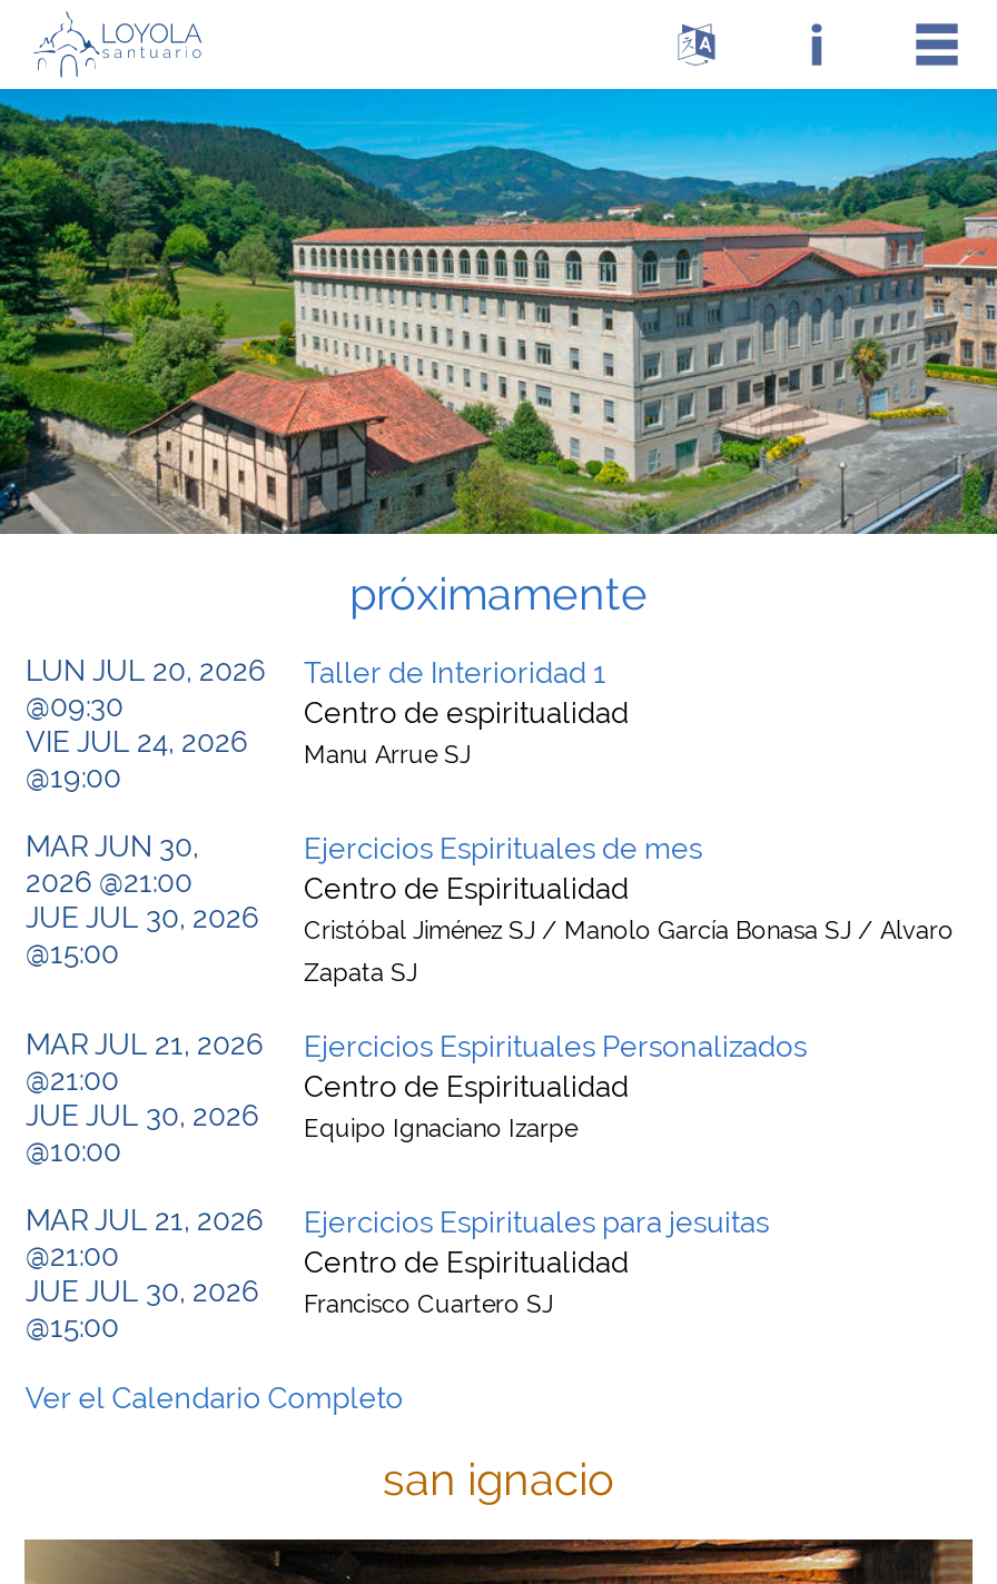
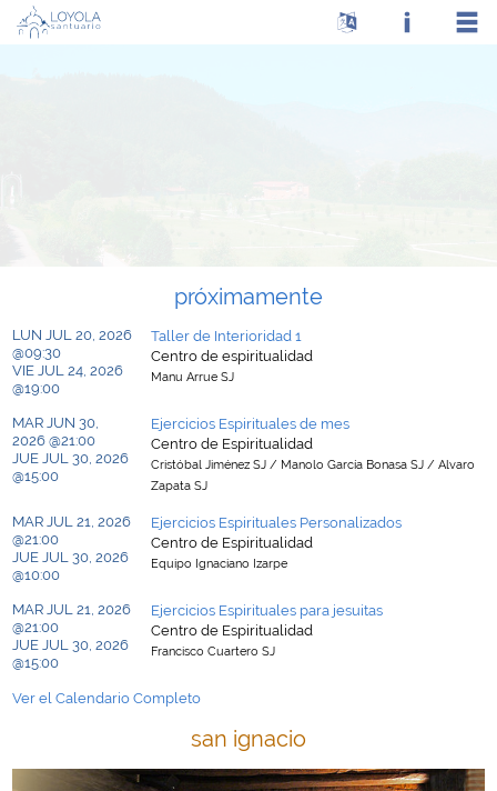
[7,87,990,536] [image] -> none

